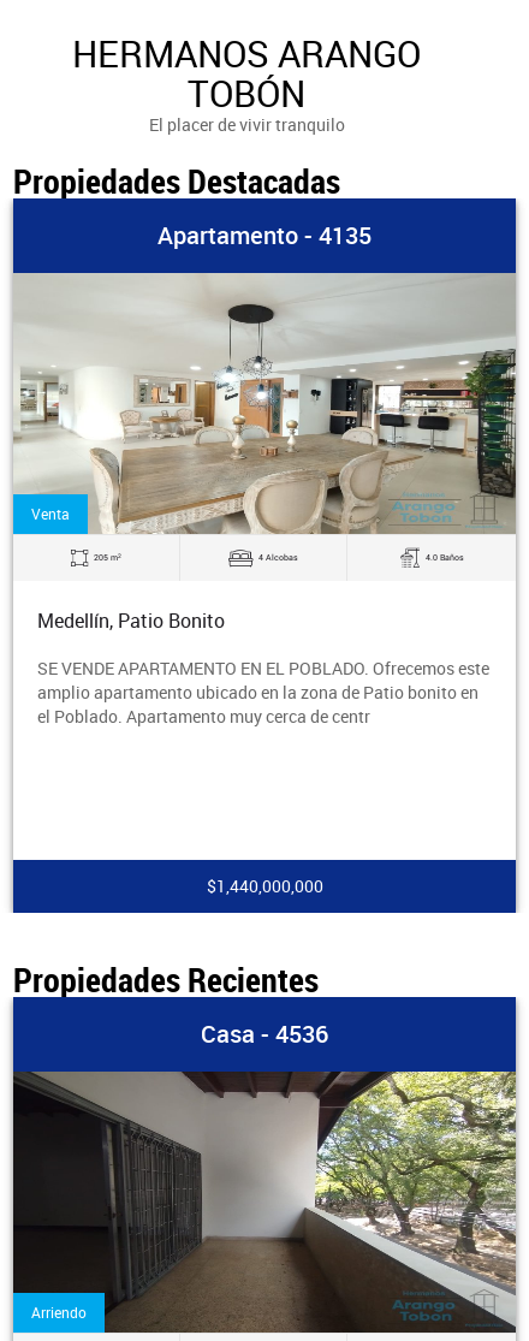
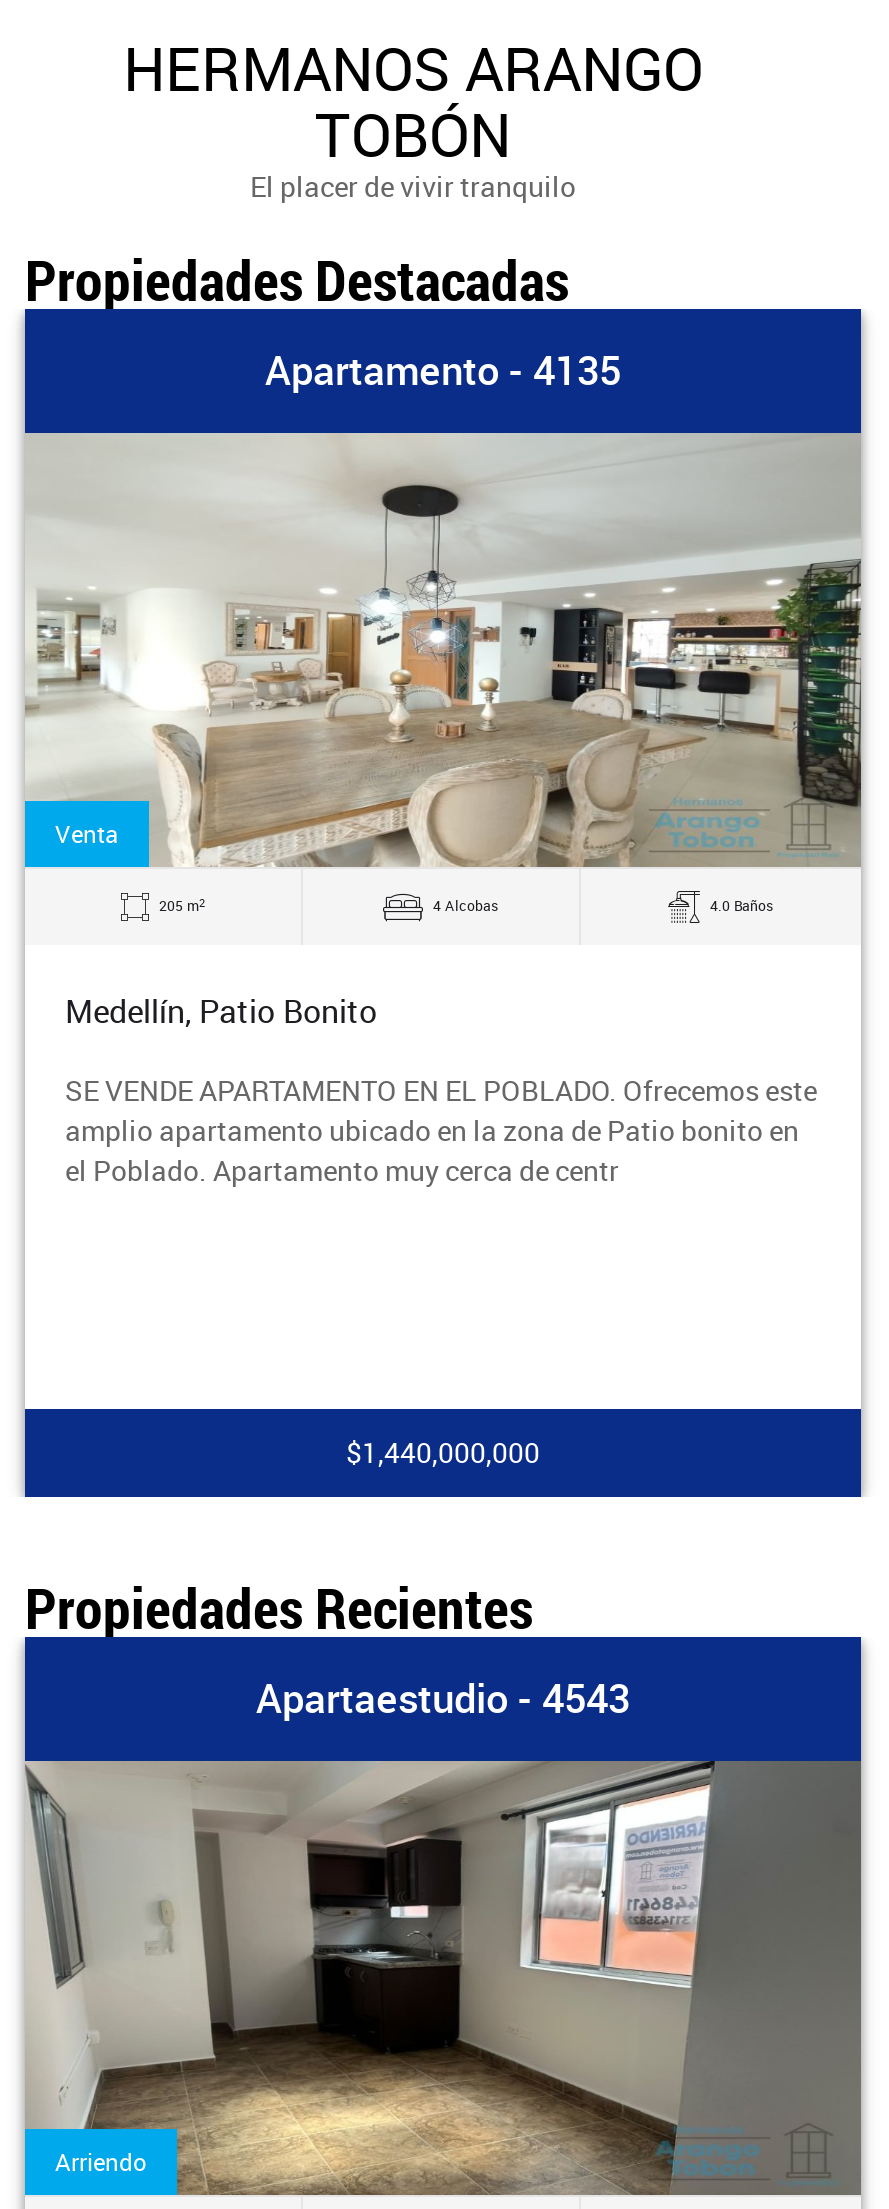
[201,1018,328,1050] Casa - 4536 -> [256,1671,630,1725] Apartaestudio - 4543
[12,1070,516,1333] [image] -> [25,1759,863,2195] [image]

